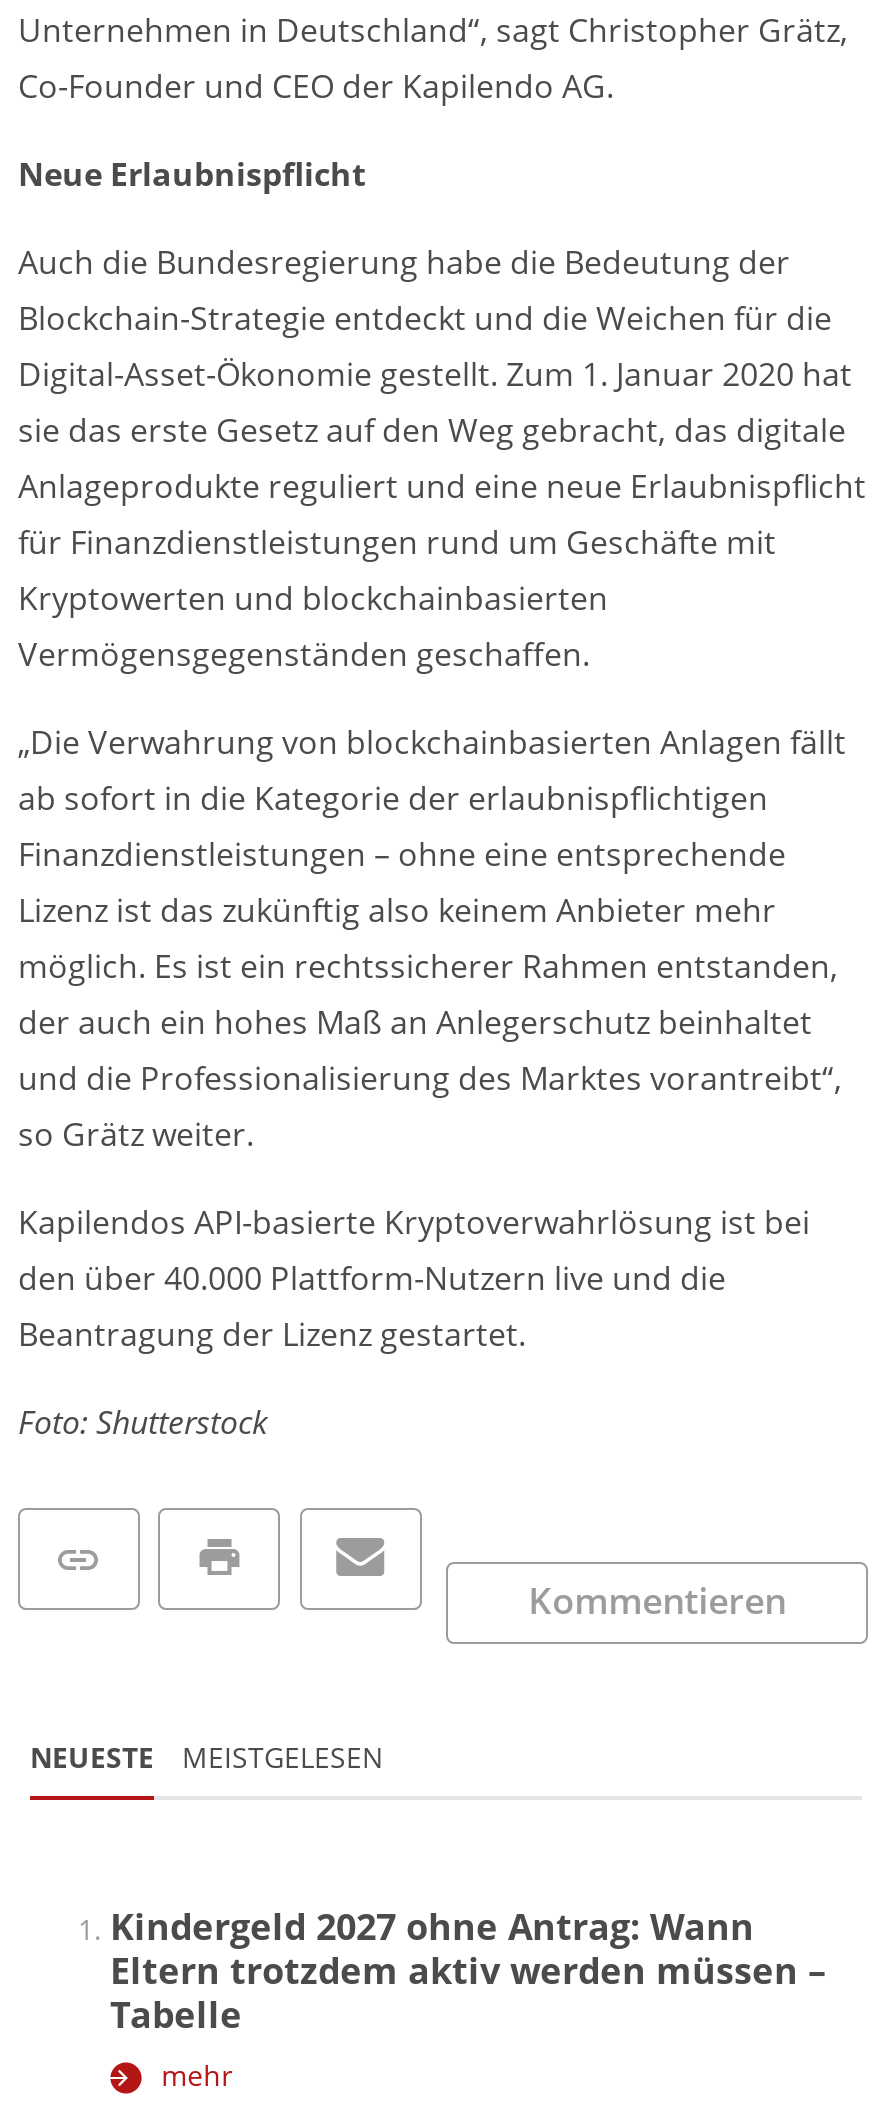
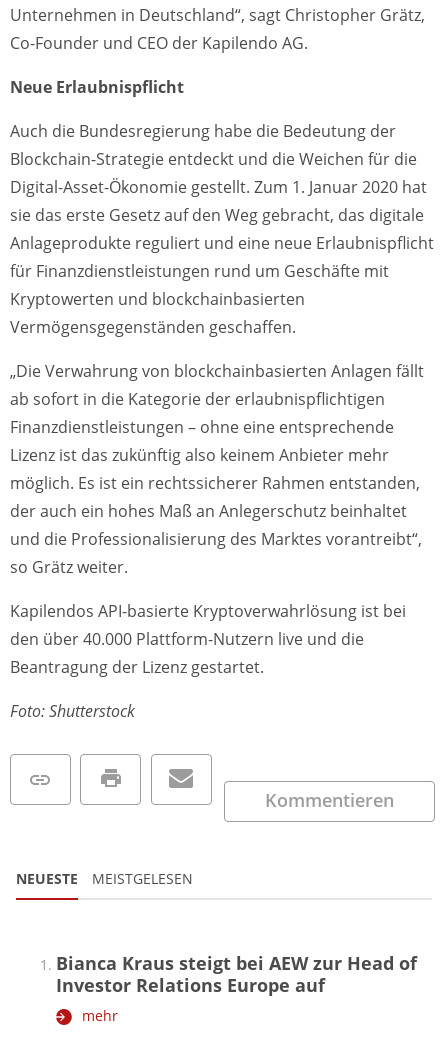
[110,1902,826,2038] Kindergeld 2027 ohne Antrag: Wann | Eltern trotzdem aktiv werden müssen – | Tabelle -> [56,951,417,997] Bianca Kraus steigt bei AEW zur Head of | Investor Relations Europe auf

